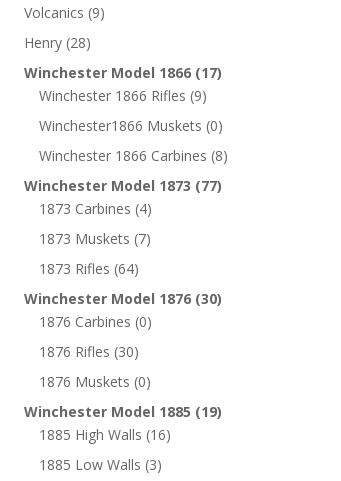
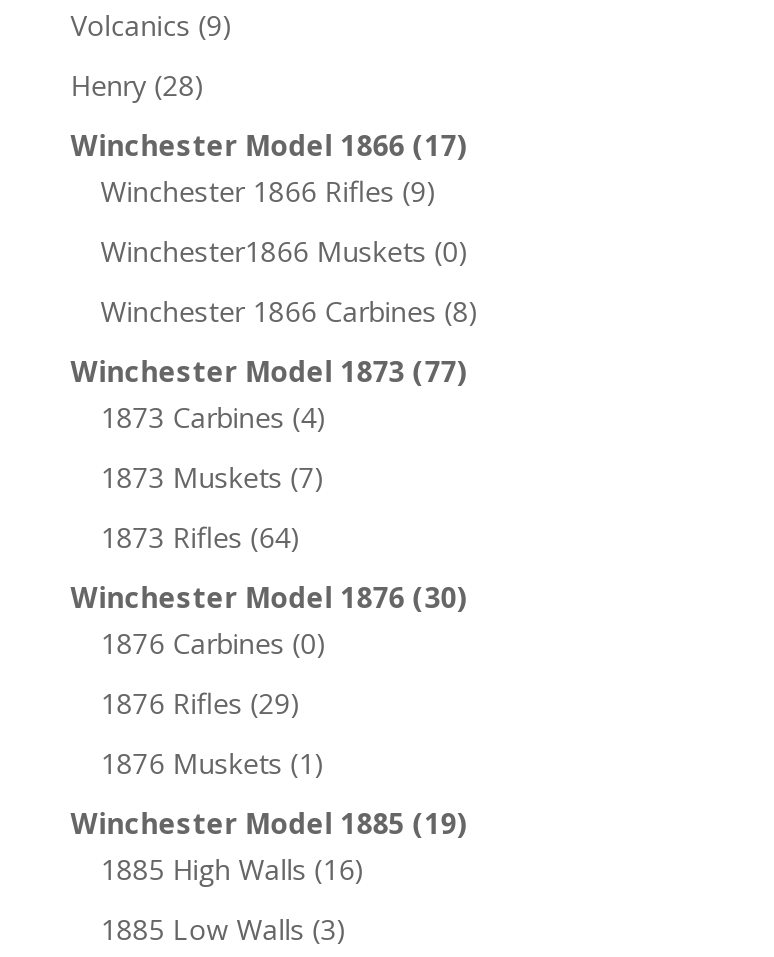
[39,342,139,361] 1876 Rifles (30) -> [101,683,301,721] 1876 Rifles (29)
[39,372,151,391] 1876 Muskets (0) -> [101,743,325,781] 1876 Muskets (1)

